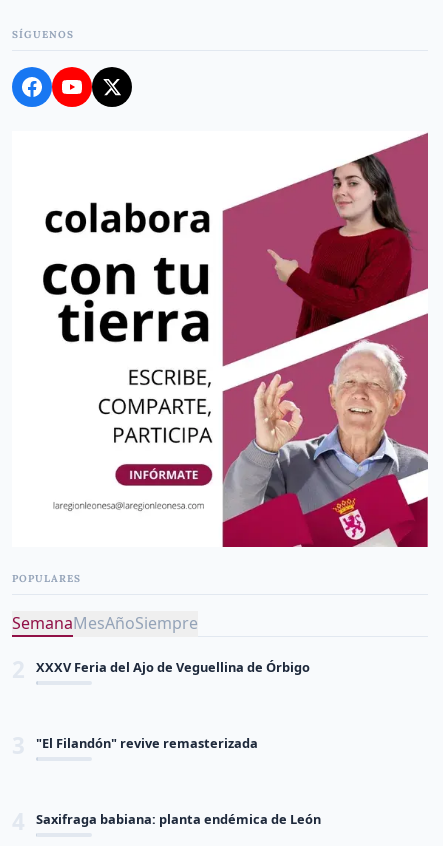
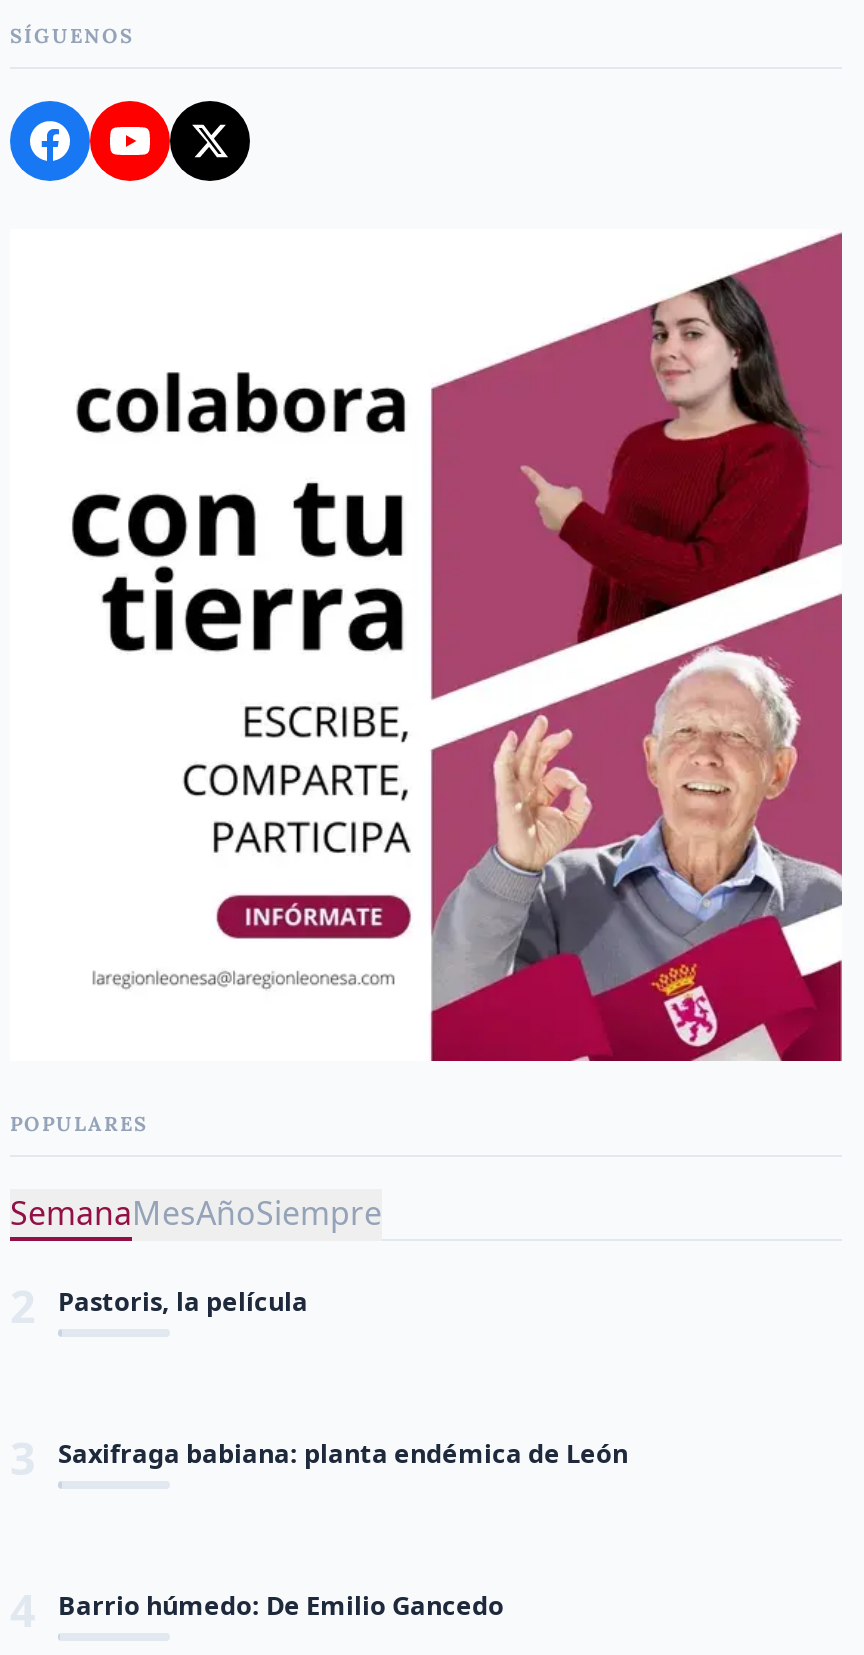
[36,658,310,676] XXXV Feria del Ajo de Veguellina de Órbigo -> [58,1283,308,1319] Pastoris, la película
[36,734,258,752] "El Filandón" revive remasterizada -> none
moved [36,810,321,828] -> [58,1435,628,1471]: Saxifraga babiana: planta endémica de León
none -> [58,1587,504,1623] Barrio húmedo: De Emilio Gancedo

